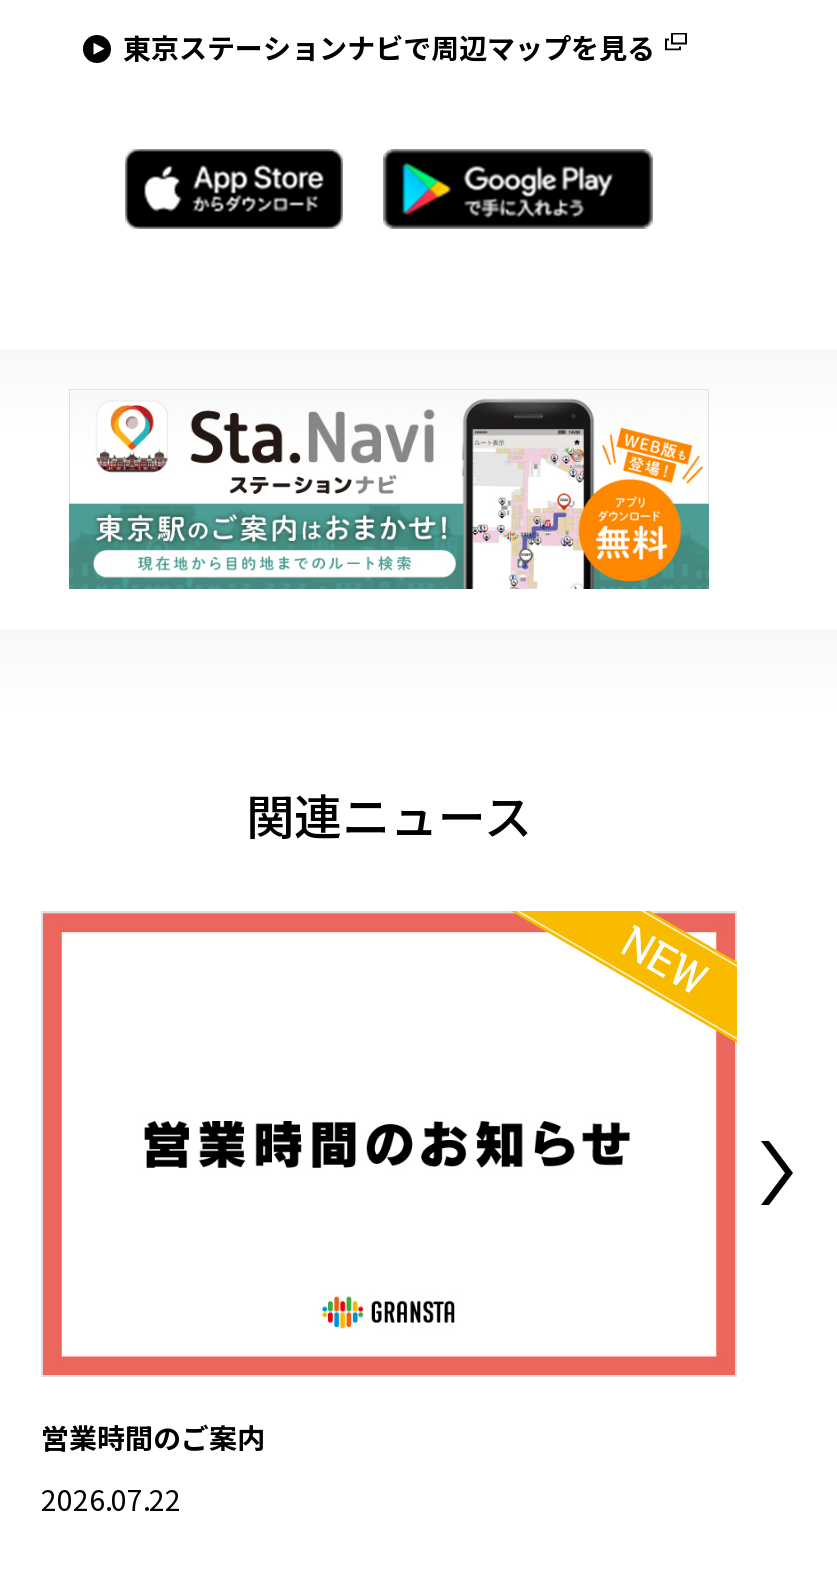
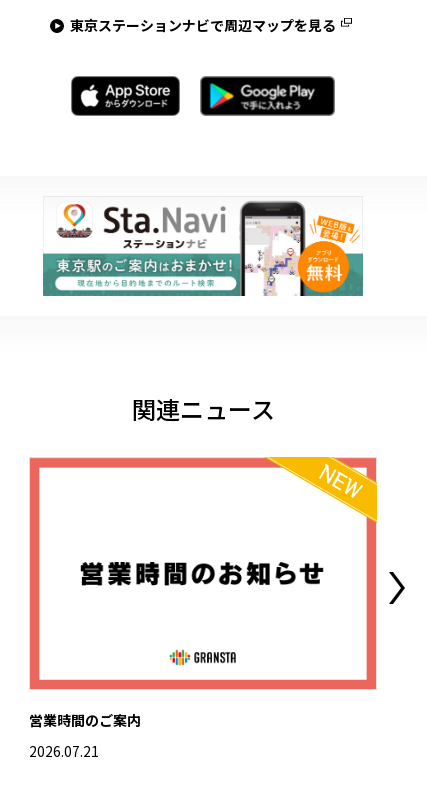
[41,1479,181,1519] 2026.07.22 -> [29,741,99,761] 2026.07.21

